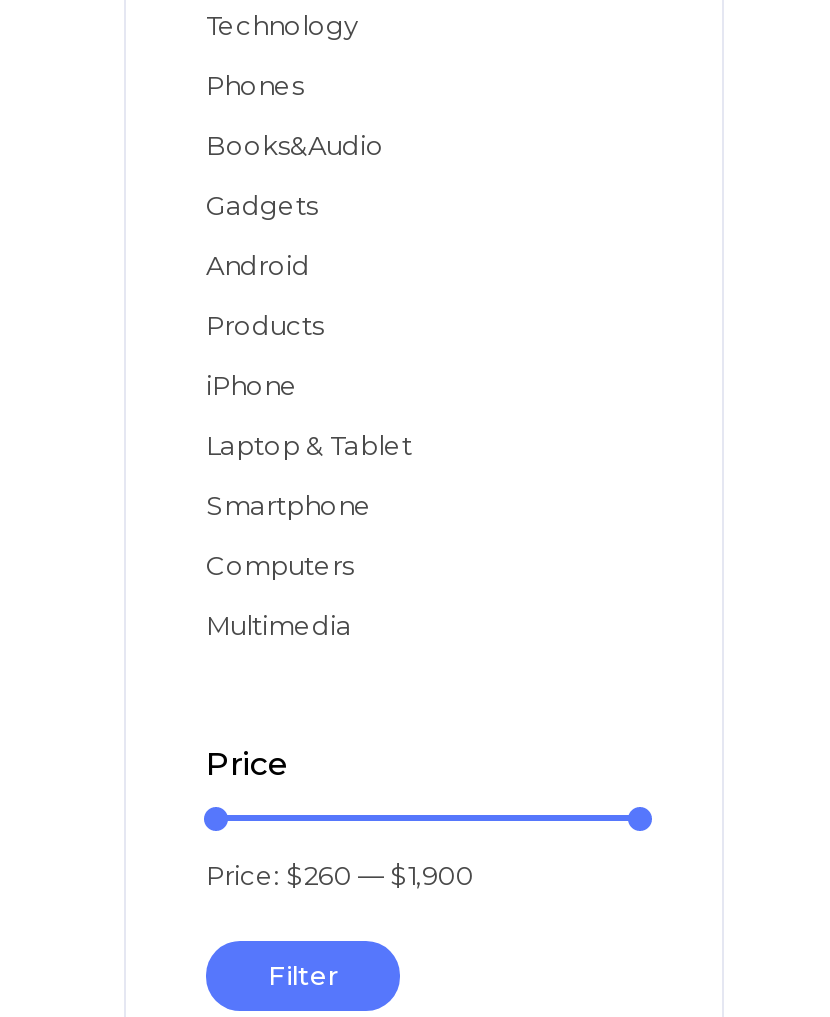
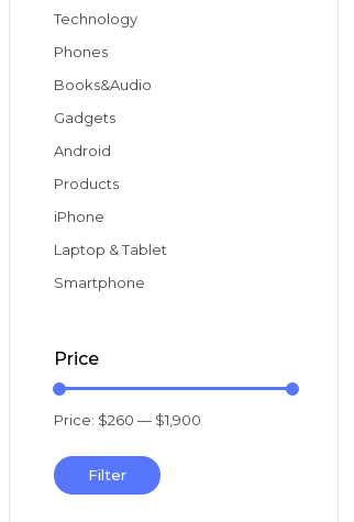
[206,549,354,641] Computers | Multimedia -> none

